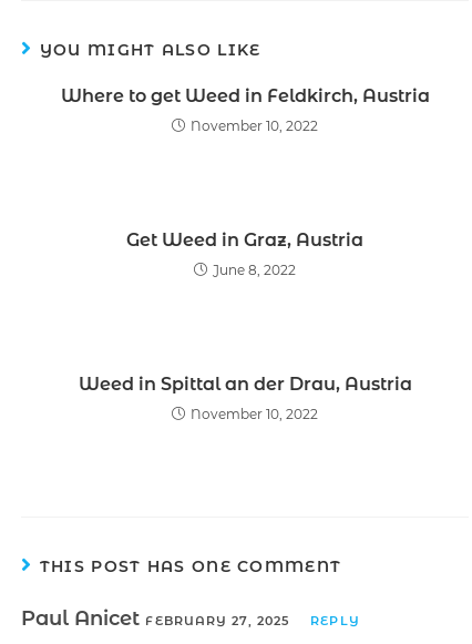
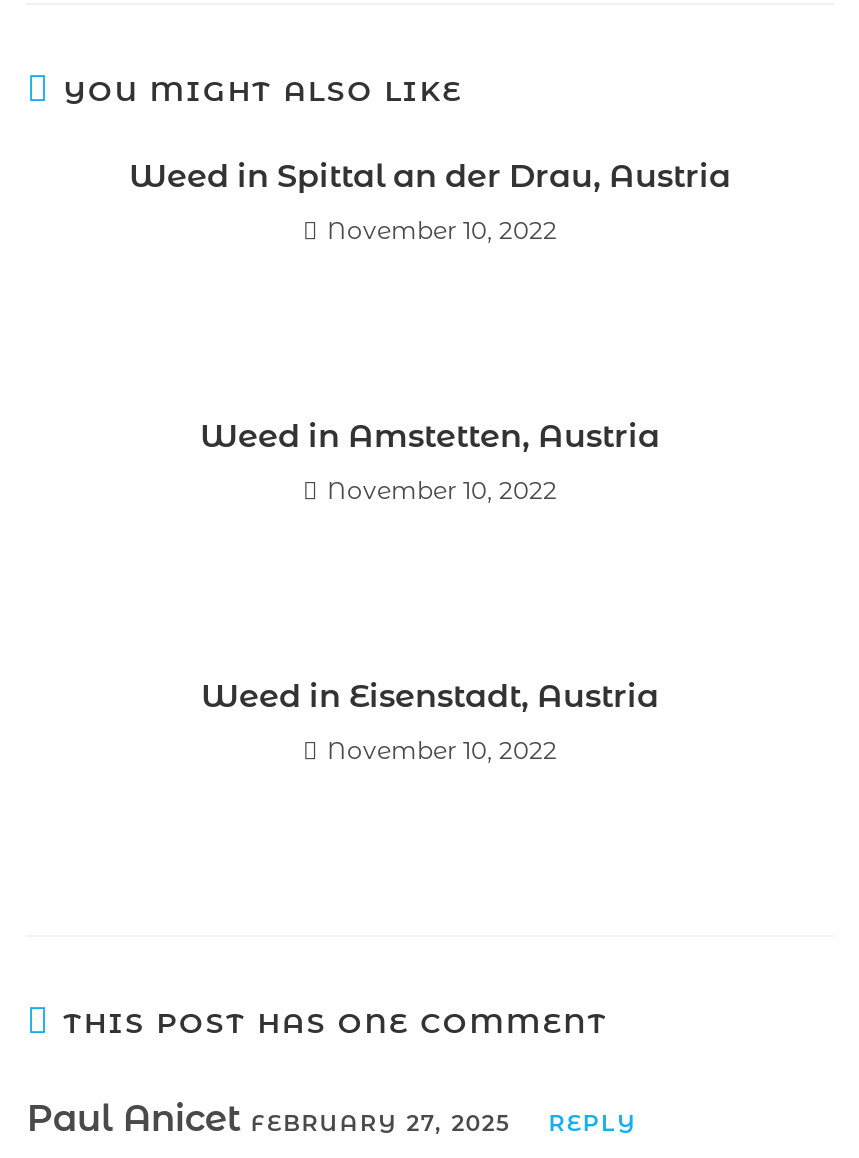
[60,86,429,107] Where to get Weed in Feldkirch, Austria -> none
none -> [201,677,659,715] Weed in Eisenstadt, Austria
[126,230,363,251] Get Weed in Graz, Austria -> [200,417,660,455] Weed in Amstetten, Austria
[213,262,296,279] June 8, 2022 -> [327,475,557,505] November 10, 2022
moved [78,374,412,395] -> [129,157,731,195]: Weed in Spittal an der Drau, Austria

